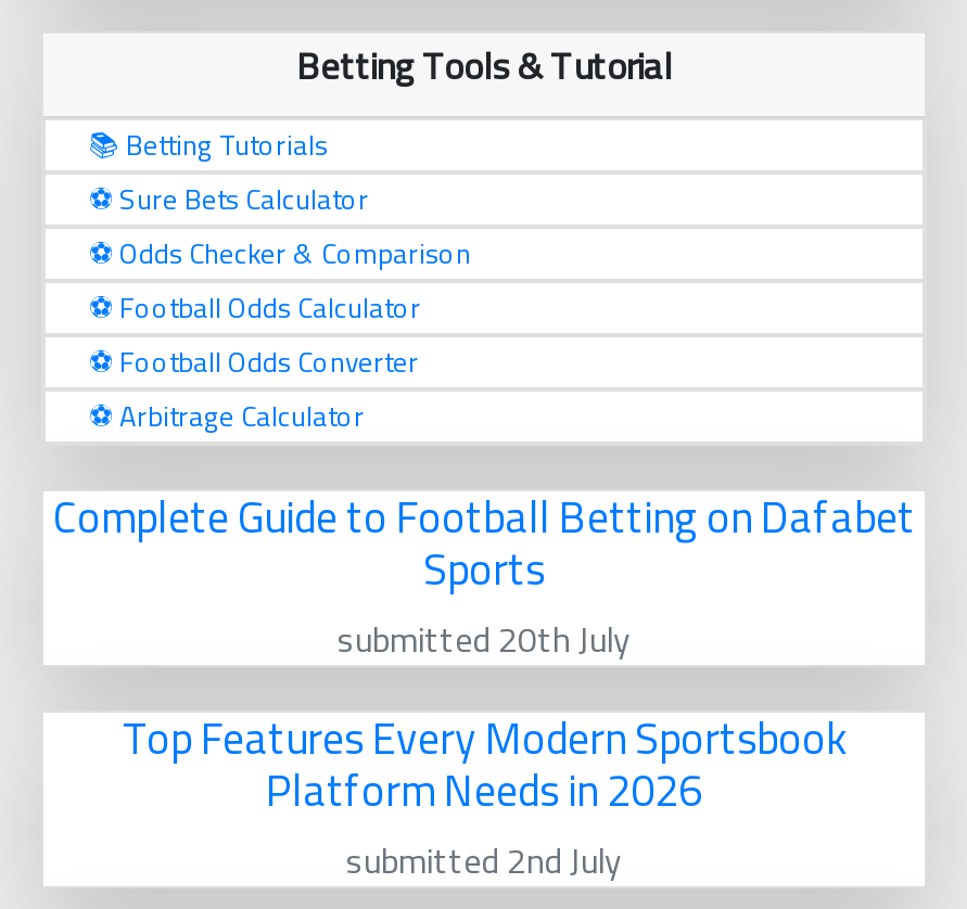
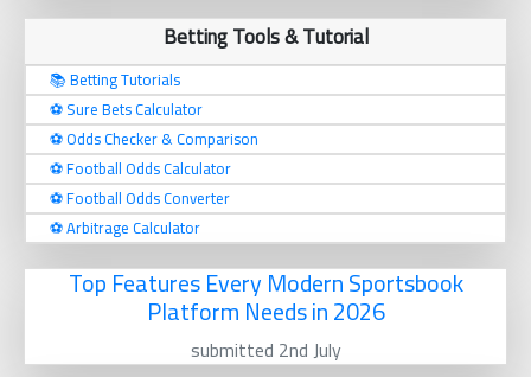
[53,476,915,671] Complete Guide to Football Betting on Dafabet | Sports | submitted 20th July -> none

